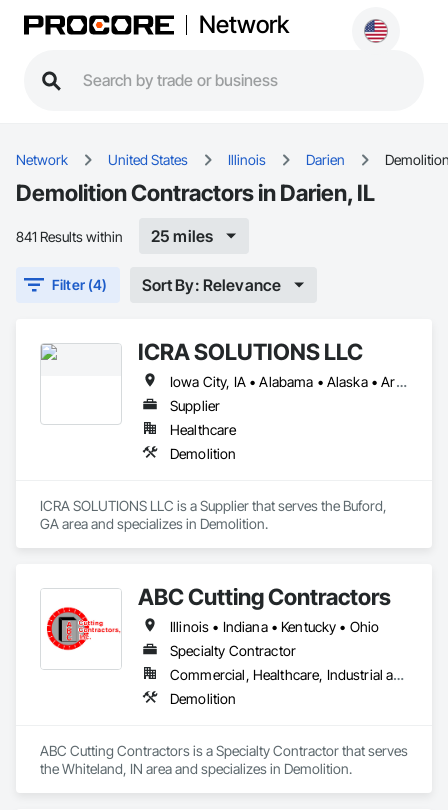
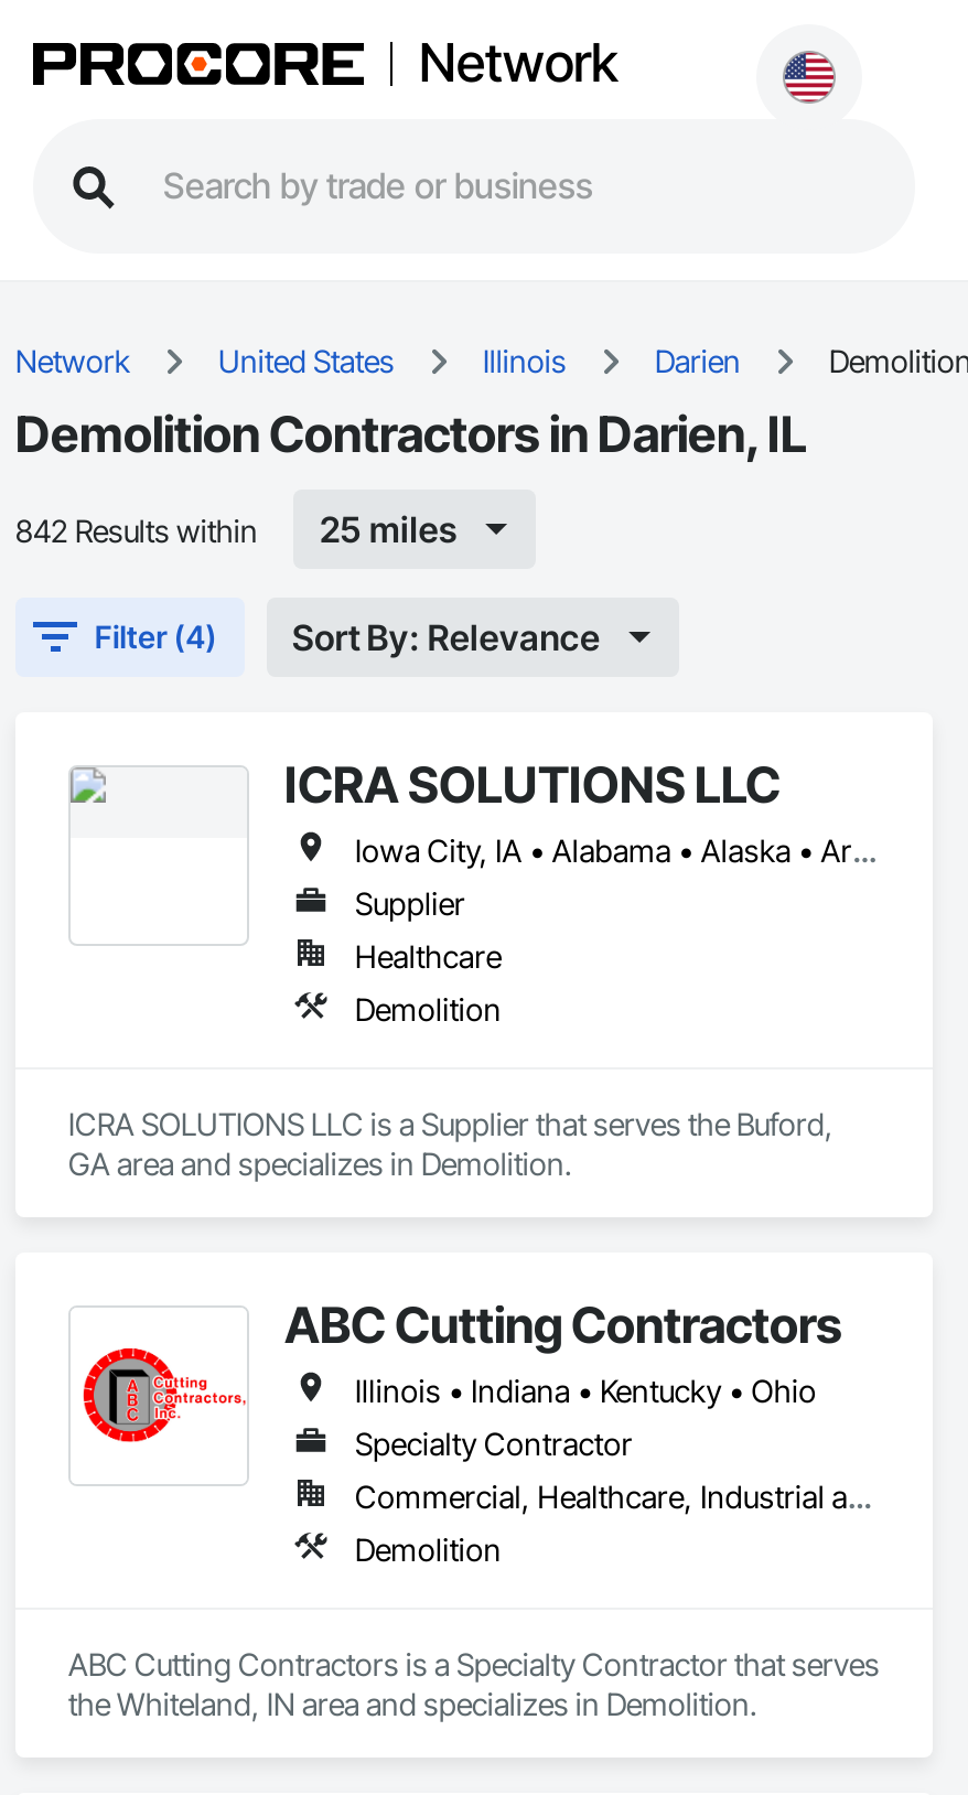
[16,227,123,244] 841 Results within -> [15,510,258,548] 842 Results within

